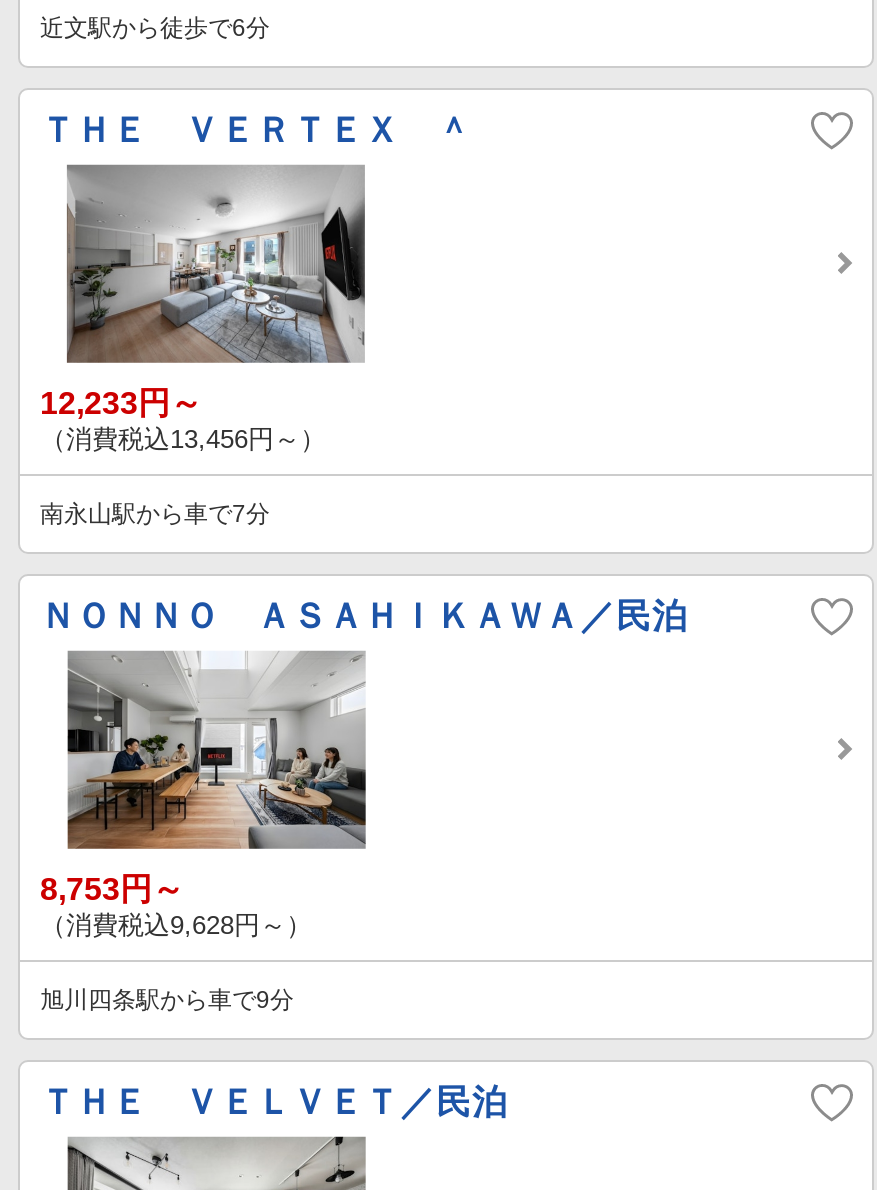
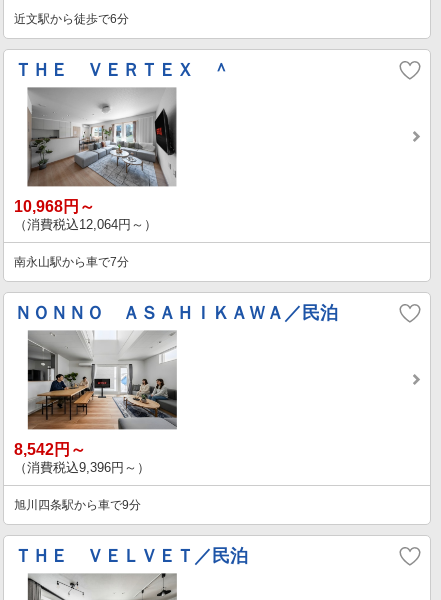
[40,387,202,421] 12,233円～ -> [14,198,95,215] 10,968円～
[40,425,326,455] （消費税込13,456円～） -> [14,217,157,232] （消費税込12,064円～）
[40,873,184,907] 8,753円～ -> [14,441,86,458] 8,542円～
[40,911,312,941] （消費税込9,628円～） -> [14,460,150,475] （消費税込9,396円～）

